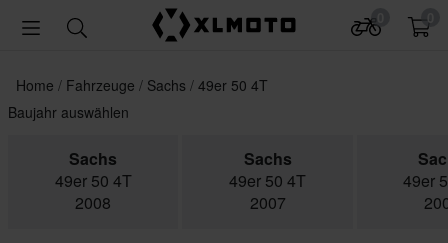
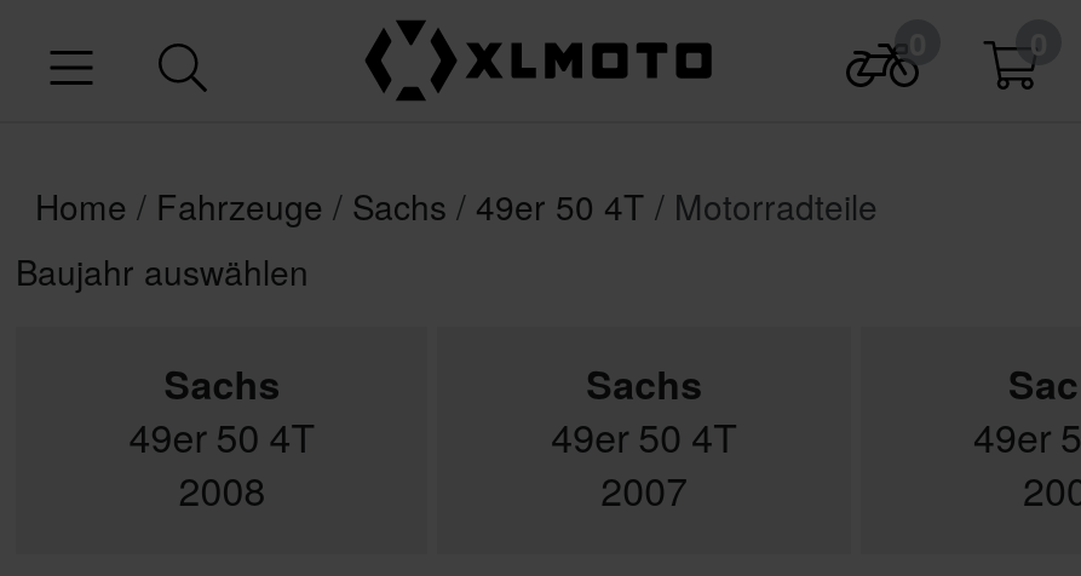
[16,75,268,95] Home Fahrzeuge Sachs 49er 50 4T -> [35,182,878,230] Home Fahrzeuge Sachs 49er 50 4T Motorradteile

